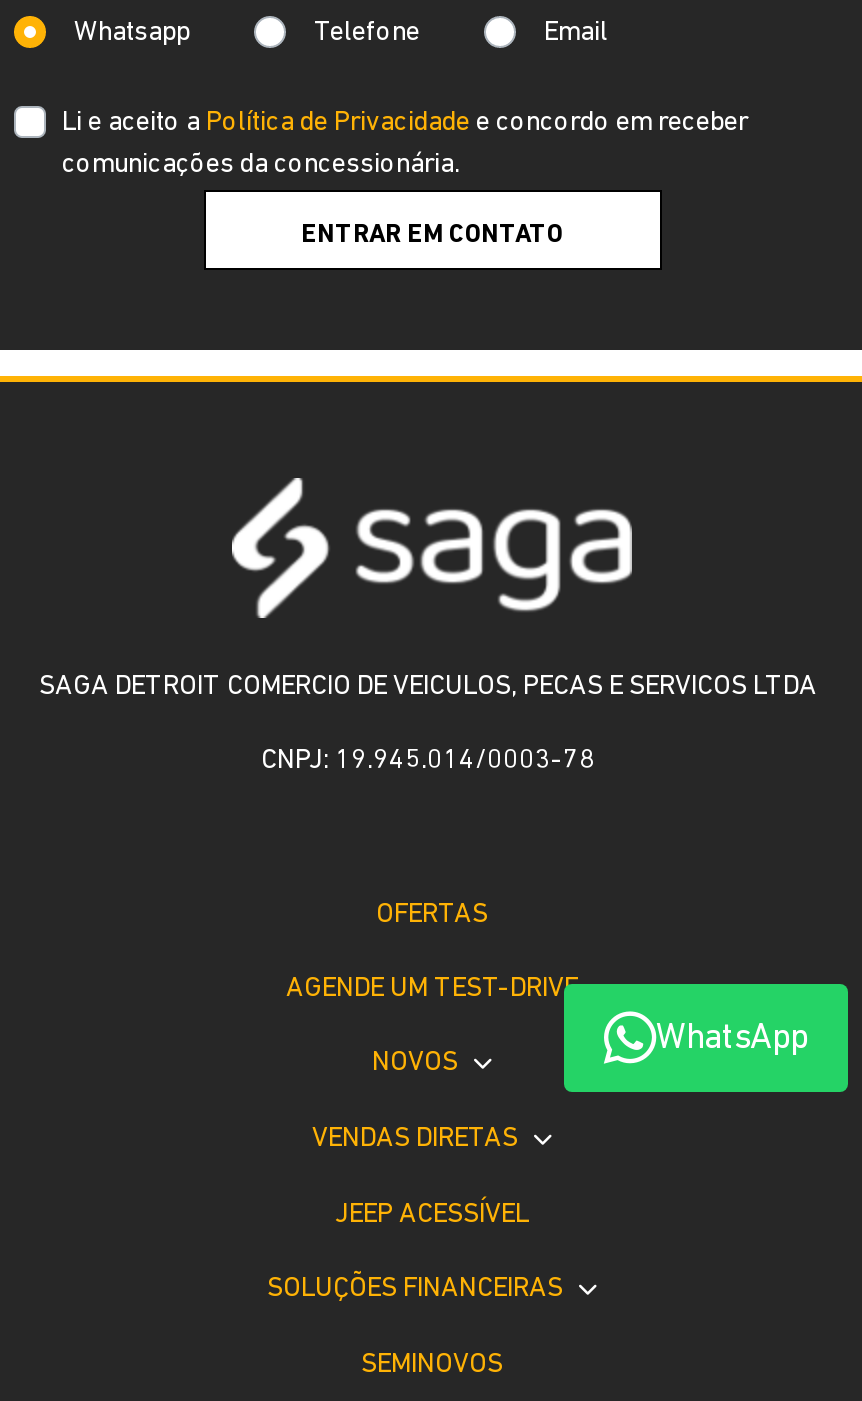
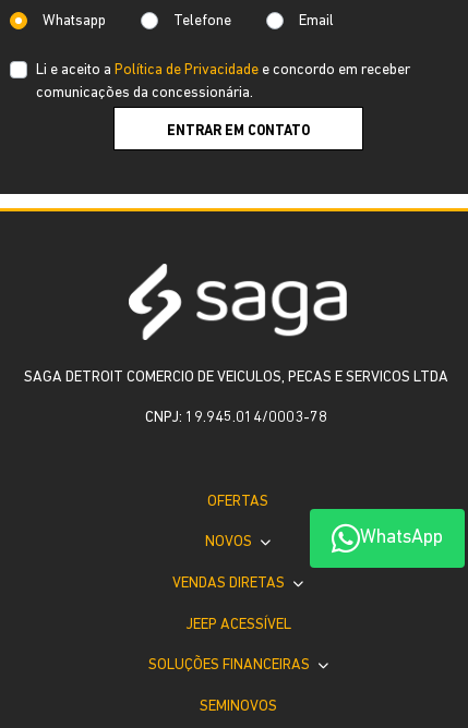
[286,974,578,1004] AGENDE UM TEST-DRIVE -> none

